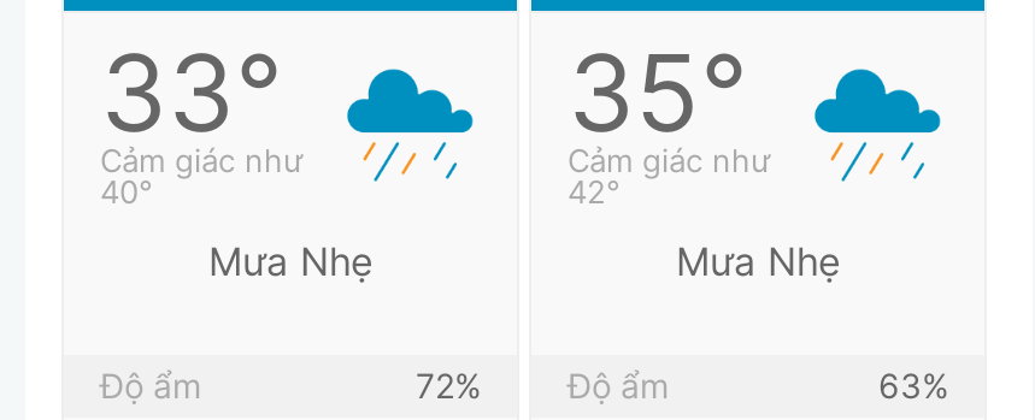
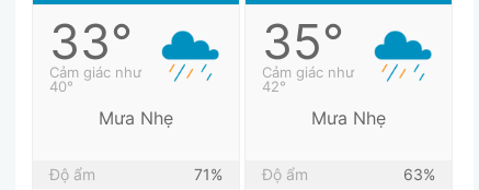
[416,364,481,405] 72% -> [194,164,223,183] 71%

